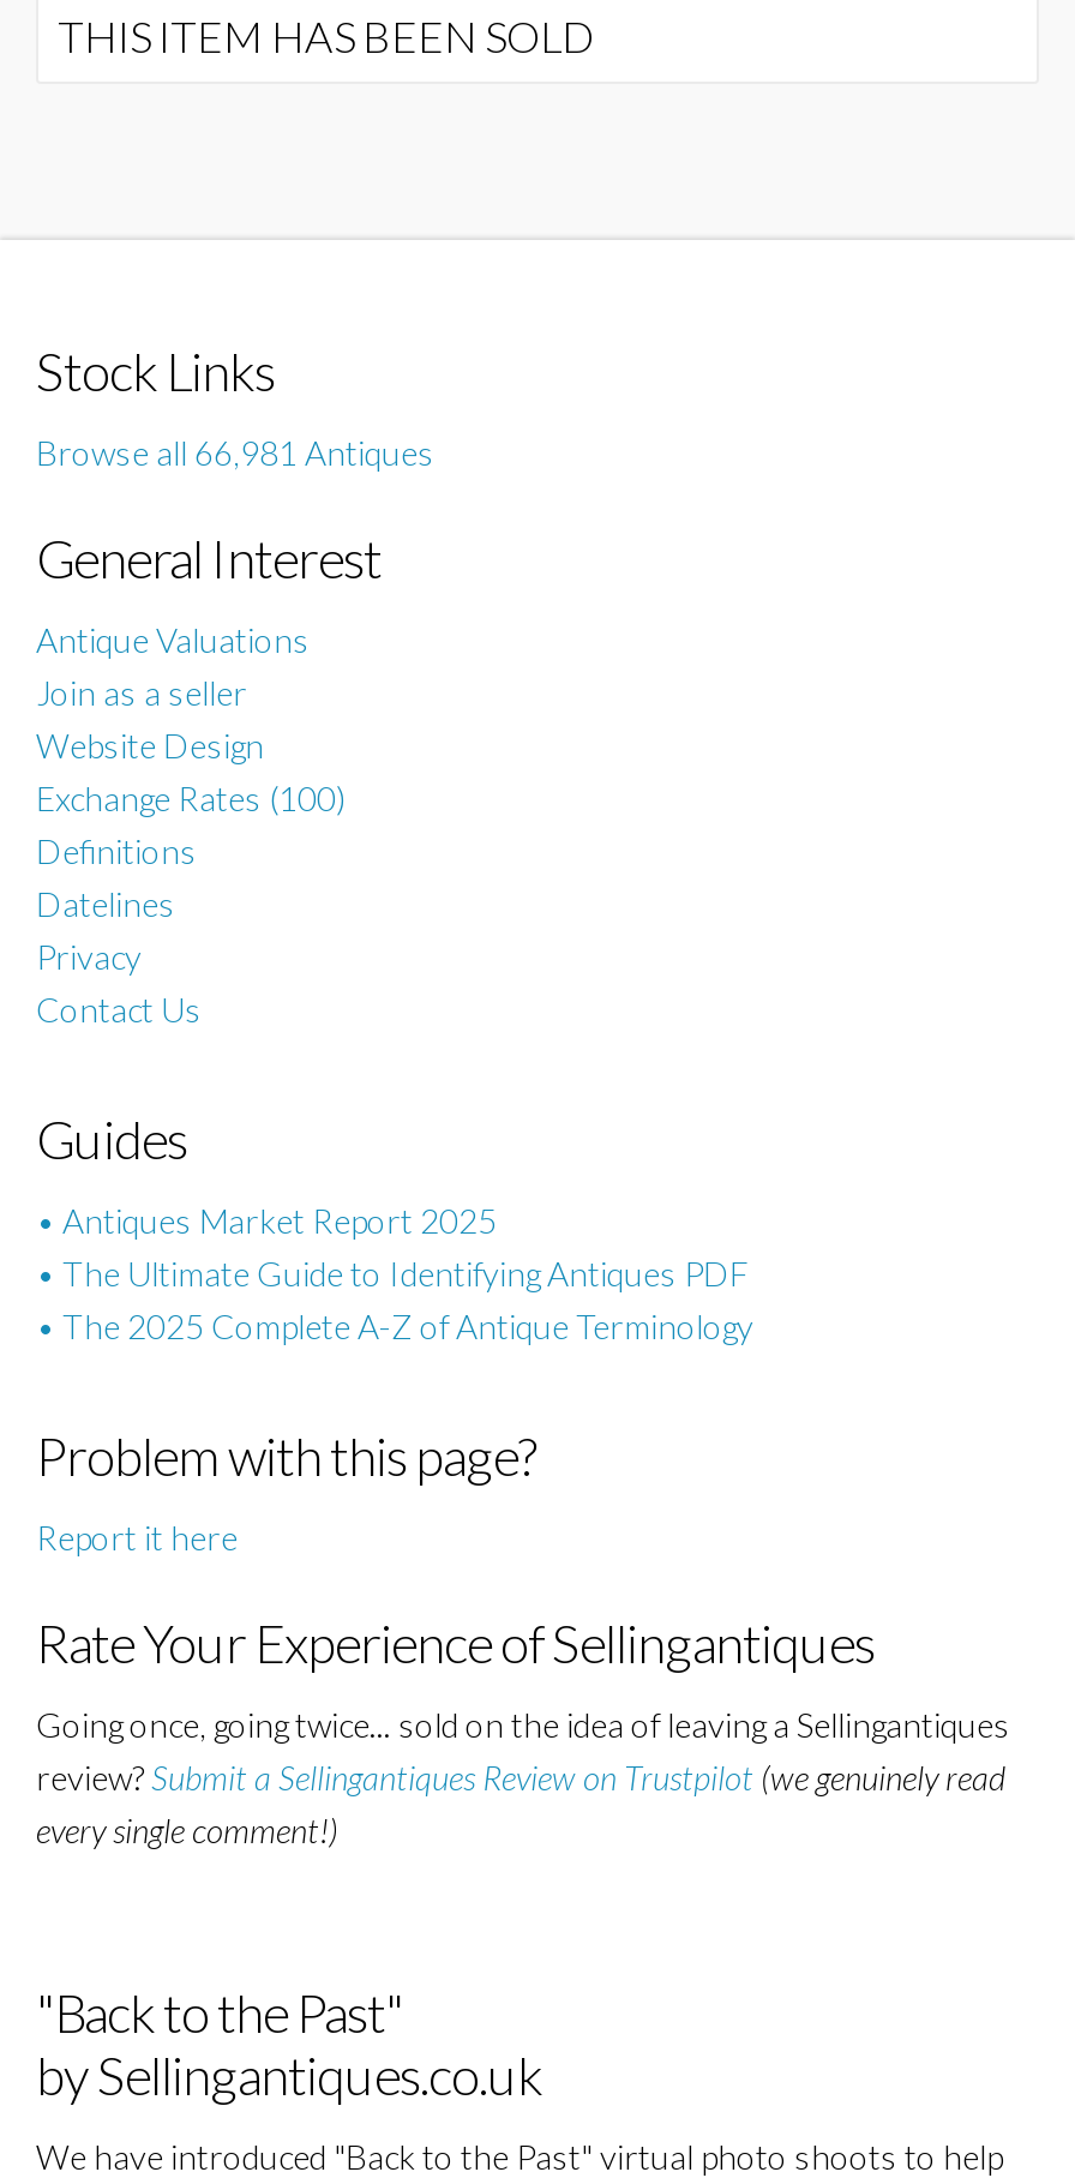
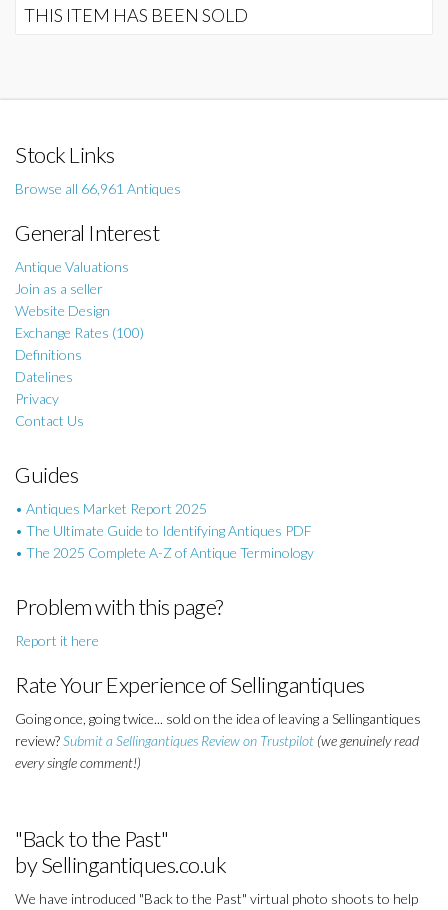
[36,432,434,473] Browse all 66,981 Antiques -> [15,180,181,197] Browse all 66,961 Antiques

